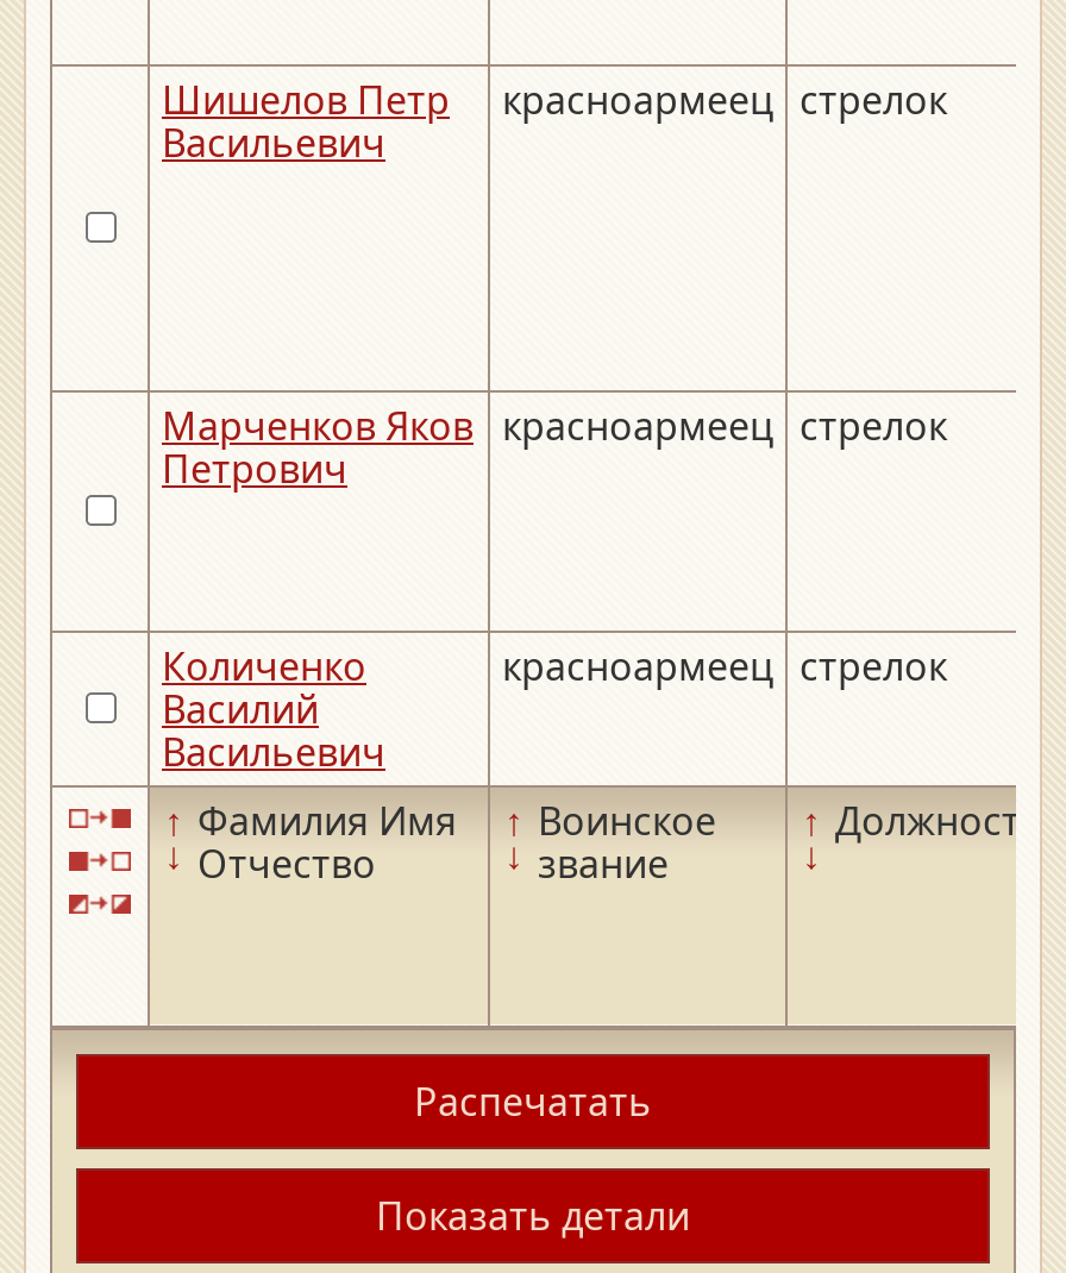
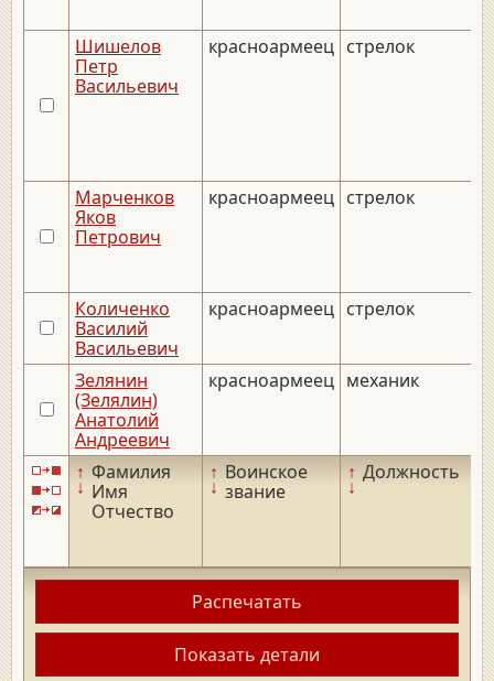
none -> [75,368,170,451] Зелянин | (Зелялин) | Анатолий | Андреевич
none -> [208,368,419,392] красноармеец механик
moved [197,837,376,889] -> [92,499,174,523]: Отчество

